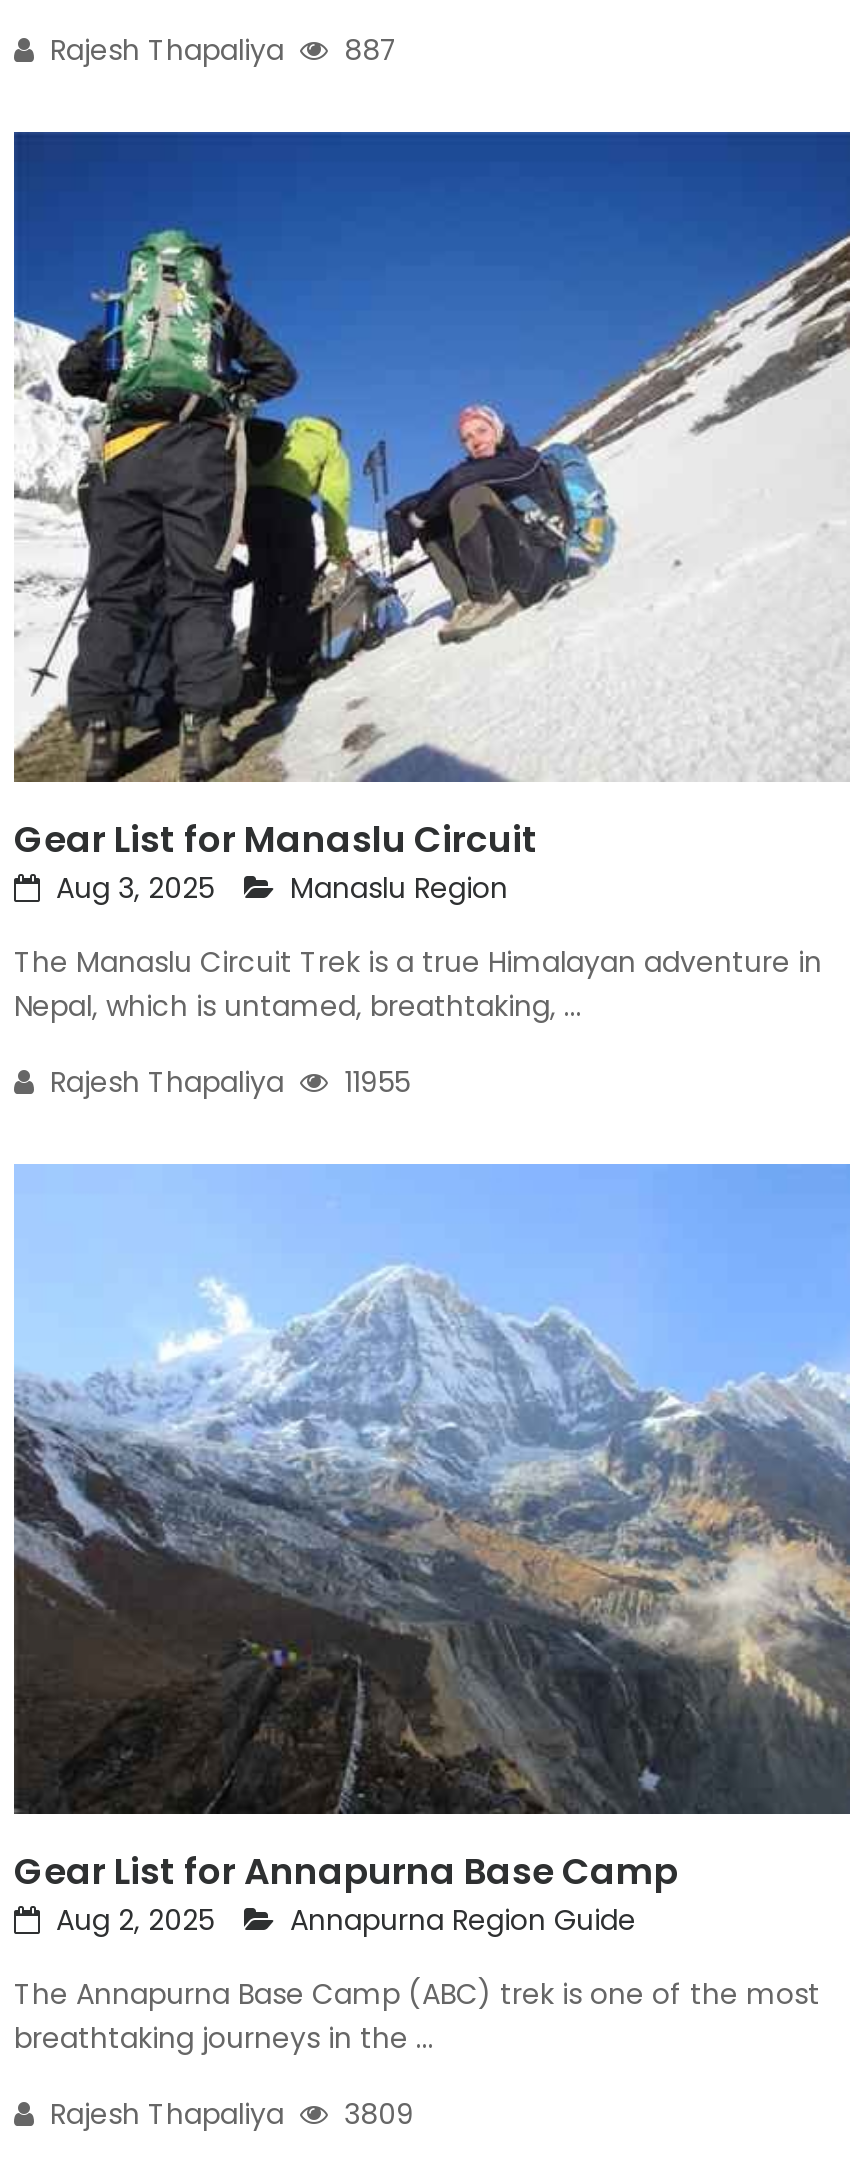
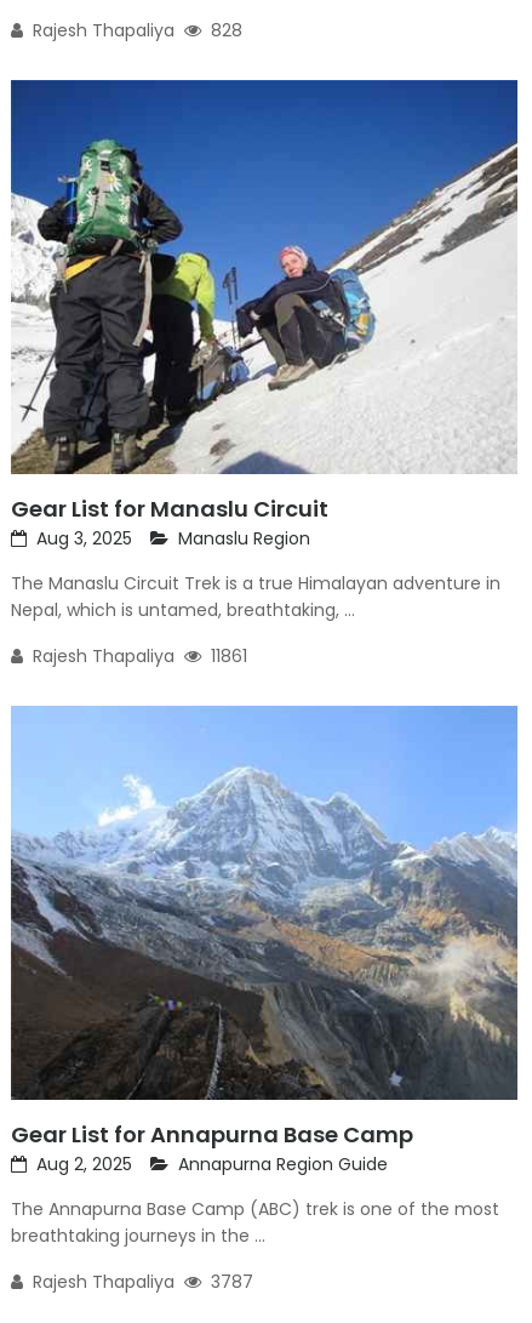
[42,29,398,69] Rajesh Thapaliya 887 -> [28,18,242,42] Rajesh Thapaliya 828
[42,1062,410,1102] Rajesh Thapaliya 11955 -> [28,644,247,668] Rajesh Thapaliya 11861
[42,2094,414,2134] Rajesh Thapaliya 3809 -> [28,1270,253,1294] Rajesh Thapaliya 3787

